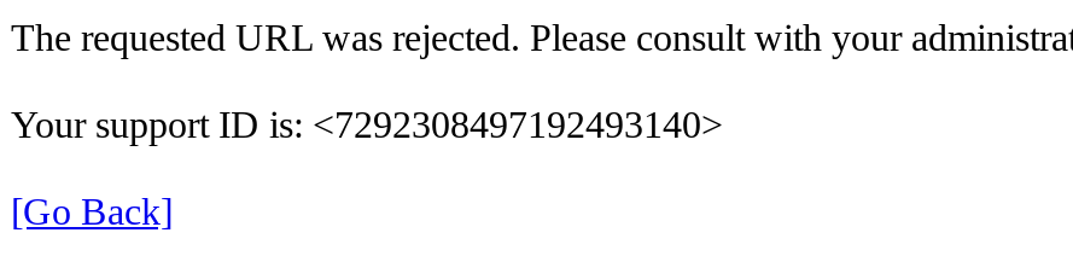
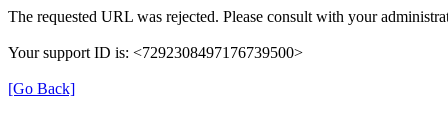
[11,104,723,145] Your support ID is: <7292308497192493140> -> [8,44,303,61] Your support ID is: <7292308497176739500>

